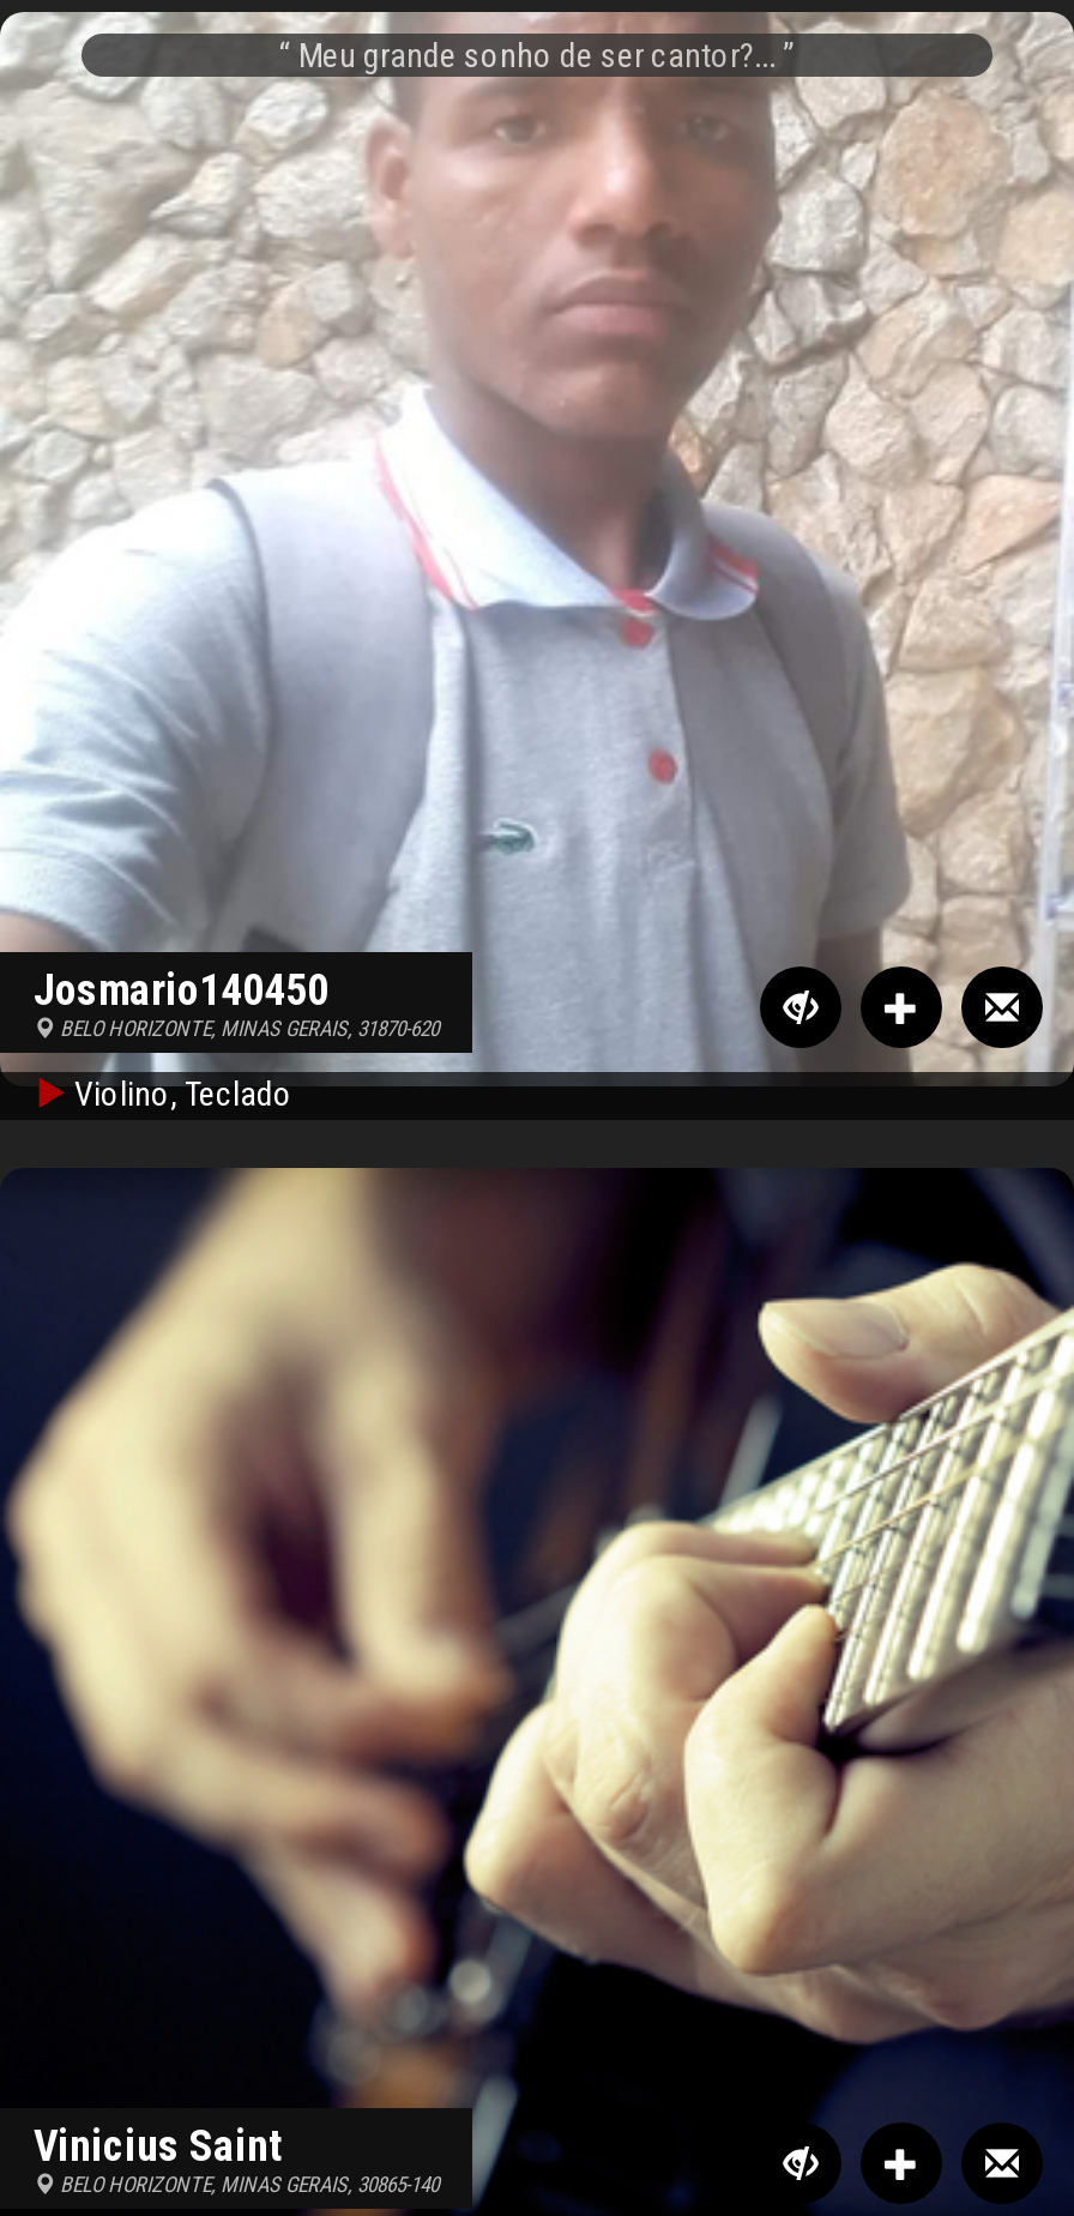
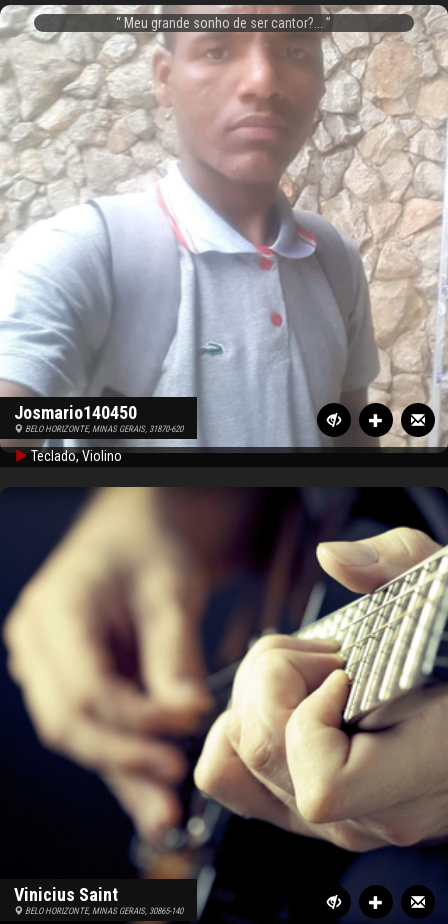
[67,1074,292,1113] Violino, Teclado -> [28,448,122,464] Teclado, Violino

